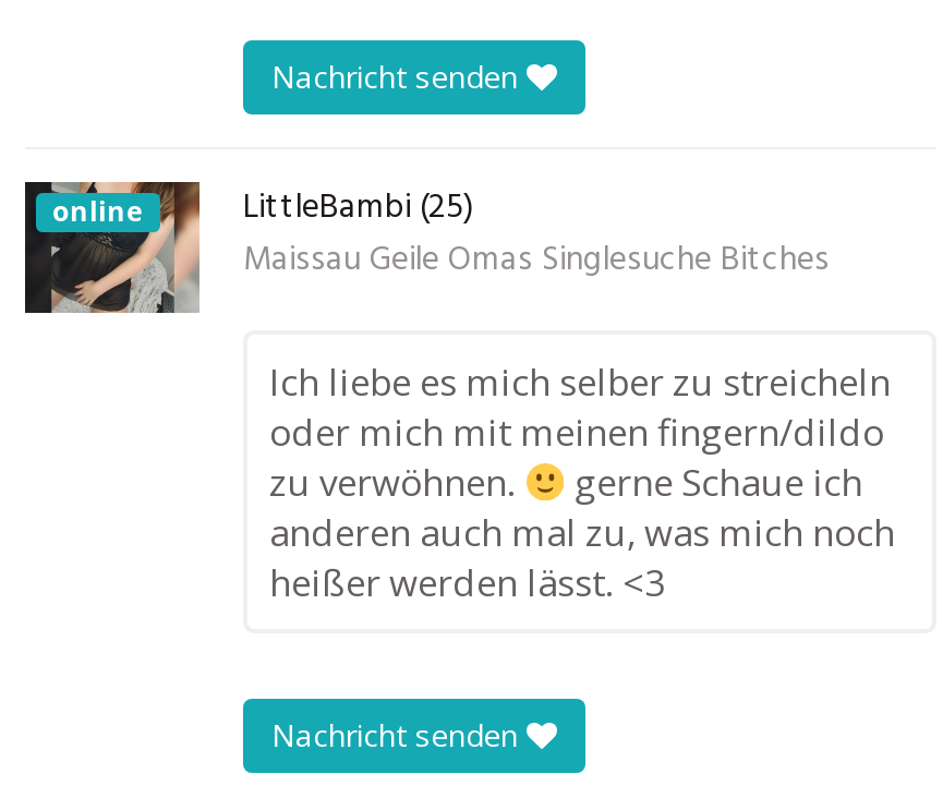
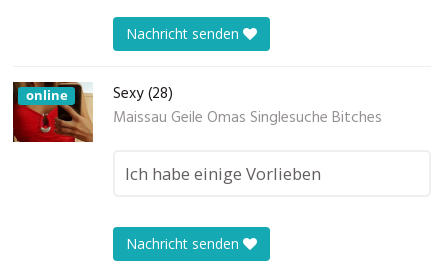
[25,180,474,315] [image] | LittleBambi (25) -> [13,81,173,143] [image] | Sexy (28)
[269,356,895,607] Ich liebe es mich selber zu streicheln | oder mich mit meinen fingern/dildo | zu verwöhnen. | gerne Schaue ich | anderen auch mal zu, was mich noch | heißer werden lässt. <3 -> [125,162,321,185] Ich habe einige Vorlieben

